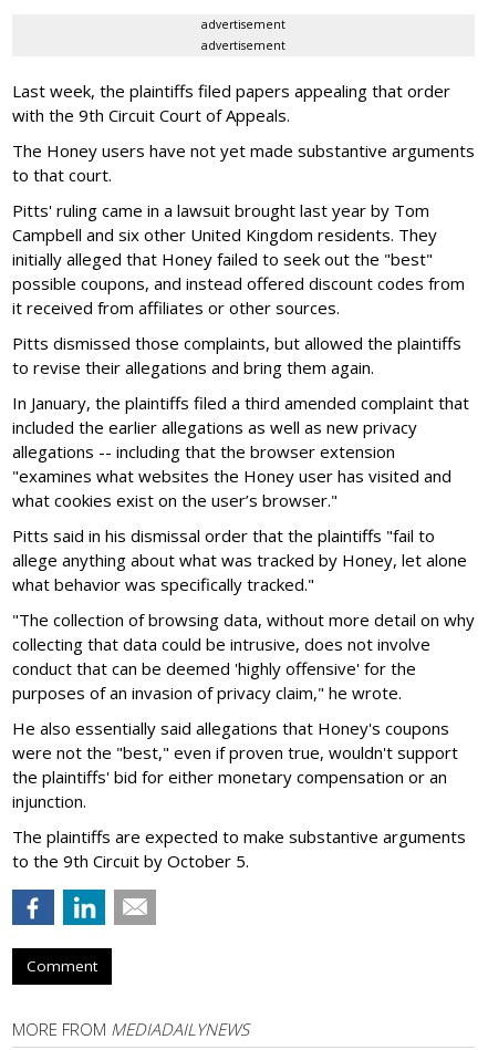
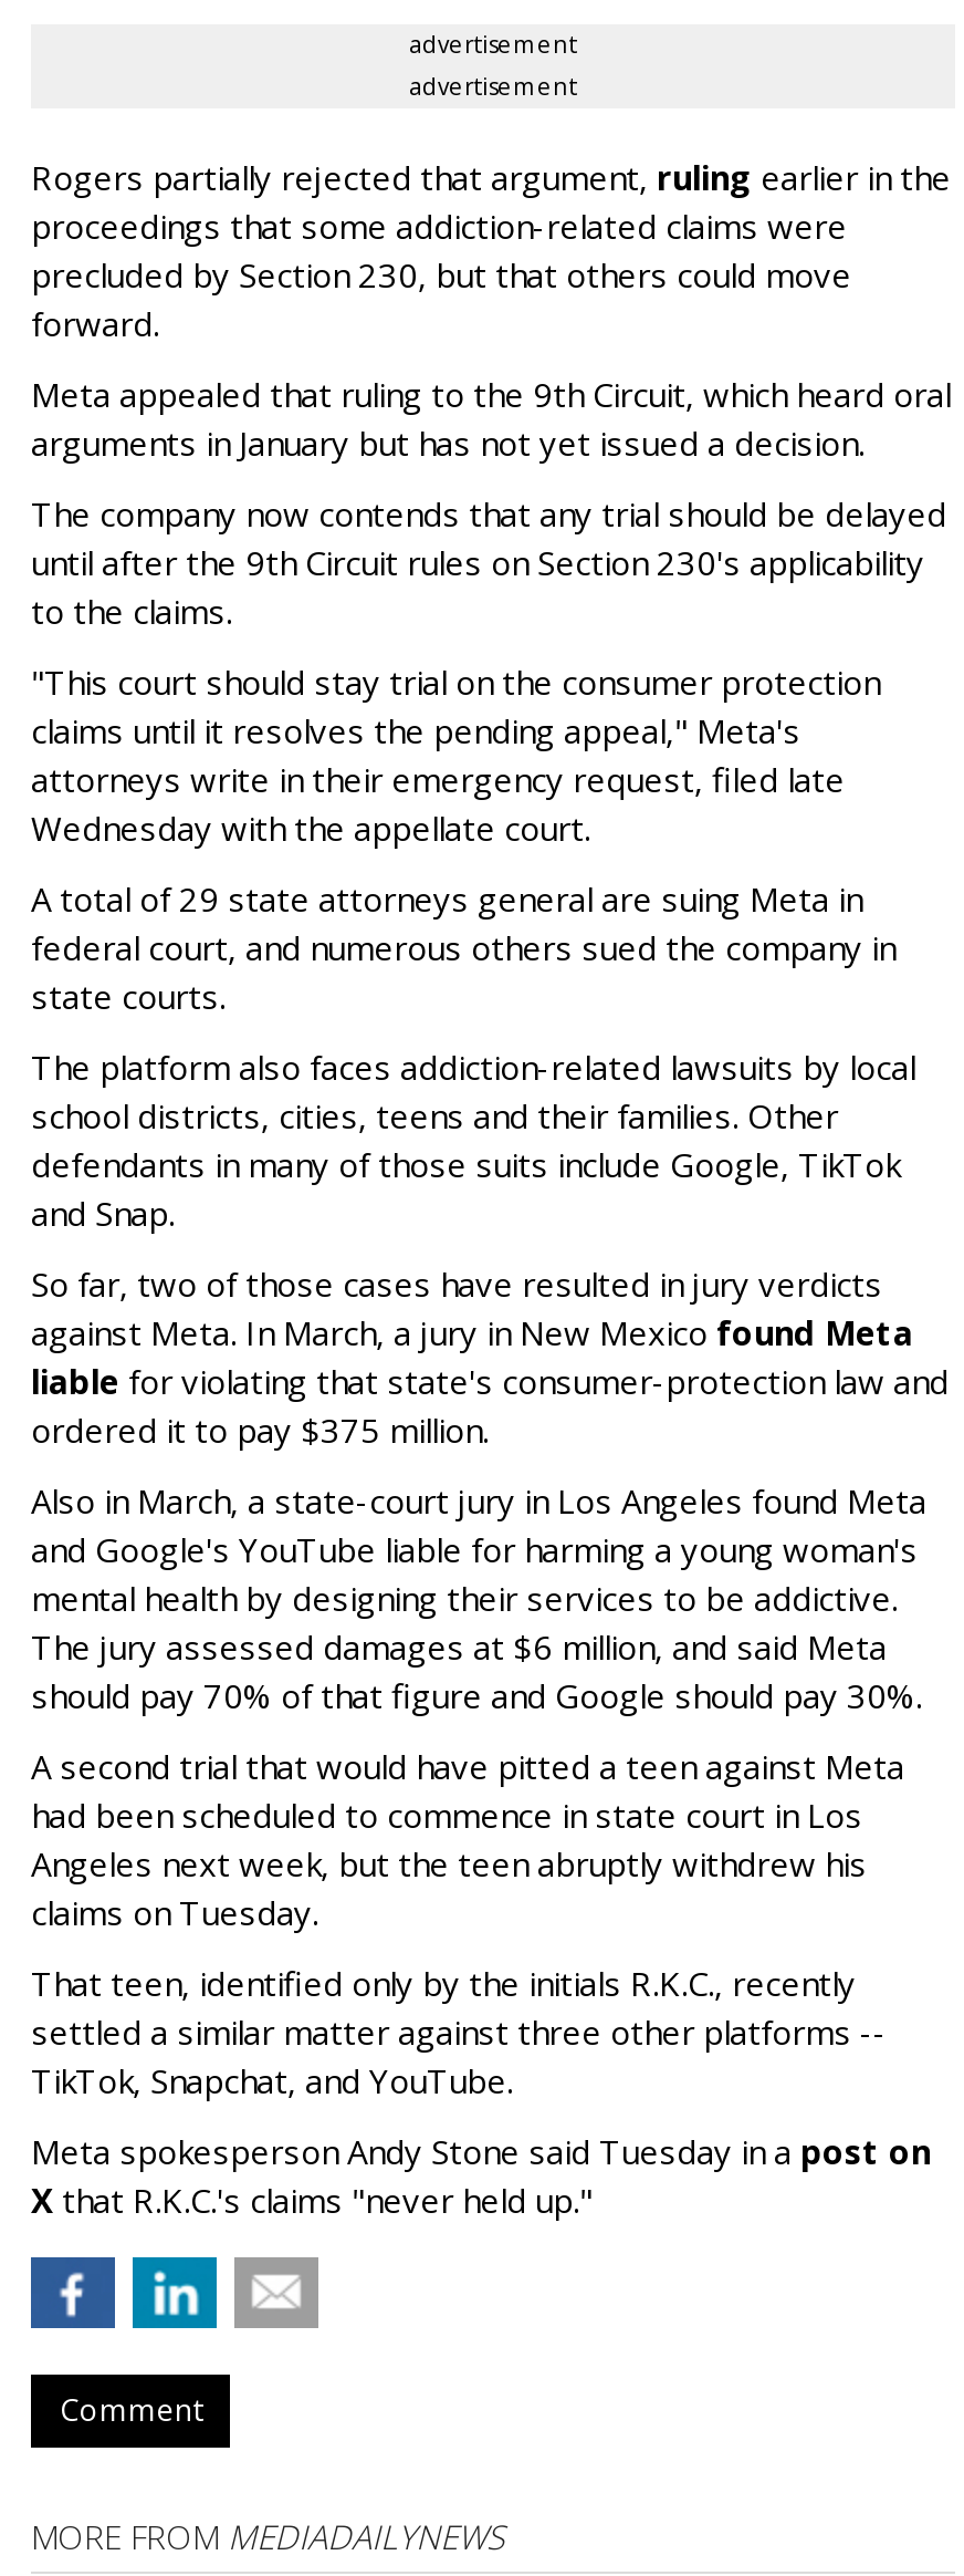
[12,80,475,872] Last week, the plaintiffs filed papers appealing that order | with the 9th Circuit Court of Appeals. | The Honey users have not yet made substantive arguments | to that court. | Pitts' ruling came in a lawsuit brought last year by Tom | Campbell and six other United Kingdom residents. They | initially alleged that Honey failed to seek out the "best" | possible coupons, and instead offered discount codes from | it received from affiliates or other sources. | Pitts dismissed those complaints, but allowed the plaintiffs | to revise their allegations and bring them again. | In January, the plaintiffs filed a third amended complaint that | included the earlier allegations as well as new privacy | allegations -- including that the browser extension | "examines what websites the Honey user has visited and | what cookies exist on the user’s browser." | Pitts said in his dismissal order that the plaintiffs "fail to | allege anything about what was tracked by Honey, let alone | what behavior was specifically tracked." | "The collection of browsing data, without more detail on why | collecting that data could be intrusive, does not involve | conduct that can be deemed 'highly offensive' for the | purposes of an invasion of privacy claim," he wrote. | He also essentially said allegations that Honey's coupons | were not the "best," even if proven true, wouldn't support | the plaintiffs' bid for either monetary compensation or an | injunction. | The plaintiffs are expected to make substantive arguments | to the 9th Circuit by October 5. -> [31,156,951,2223] Rogers partially rejected that argument, ruling earlier in the | proceedings that some addiction-related claims were | precluded by Section 230, but that others could move | forward. | Meta appealed that ruling to the 9th Circuit, which heard oral | arguments in January but has not yet issued a decision. | The company now contends that any trial should be delayed | until after the 9th Circuit rules on Section 230's applicability | to the claims. | "This court should stay trial on the consumer protection | claims until it resolves the pending appeal," Meta's | attorneys write in their emergency request, filed late | Wednesday with the appellate court. | A total of 29 state attorneys general are suing Meta in | federal court, and numerous others sued the company in | state courts. | The platform also faces addiction-related lawsuits by local | school districts, cities, teens and their families. Other | defendants in many of those suits include Google, TikTok | and Snap. | So far, two of those cases have resulted in jury verdicts | against Meta. In March, a jury in New Mexico found Meta | liable for violating that state's consumer-protection law and | ordered it to pay $375 million. | Also in March, a state-court jury in Los Angeles found Meta | and Google's YouTube liable for harming a young woman's | mental health by designing their services to be addictive. | The jury assessed damages at $6 million, and said Meta | should pay 70% of that figure and Google should pay 30%. | A second trial that would have pitted a teen against Meta | had been scheduled to commence in state court in Los | Angeles next week, but the teen abruptly withdrew his | claims on Tuesday. | That teen, identified only by the initials R.K.C., recently | settled a similar matter against three other platforms -- | TikTok, Snapchat, and YouTube. | Meta spokesperson Andy Stone said Tuesday in a post on | X that R.K.C.'s claims "never held up."

